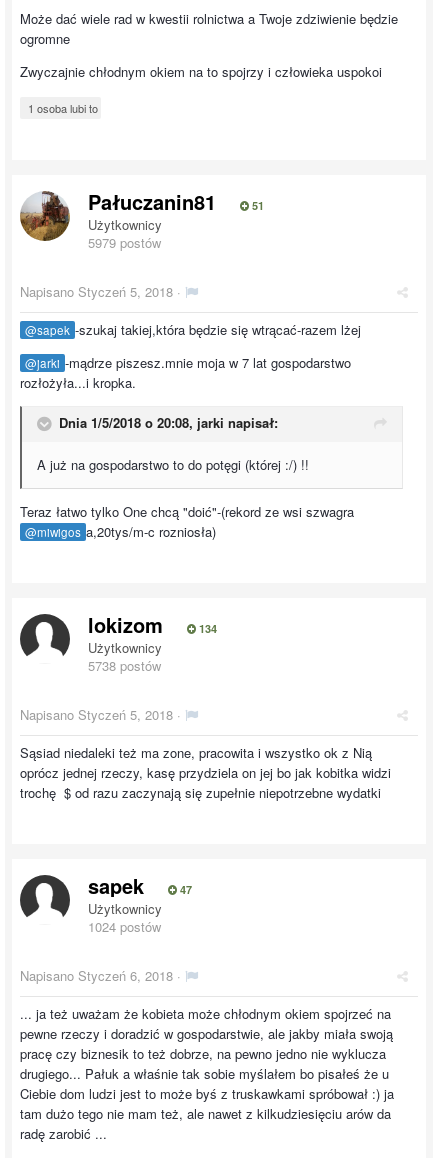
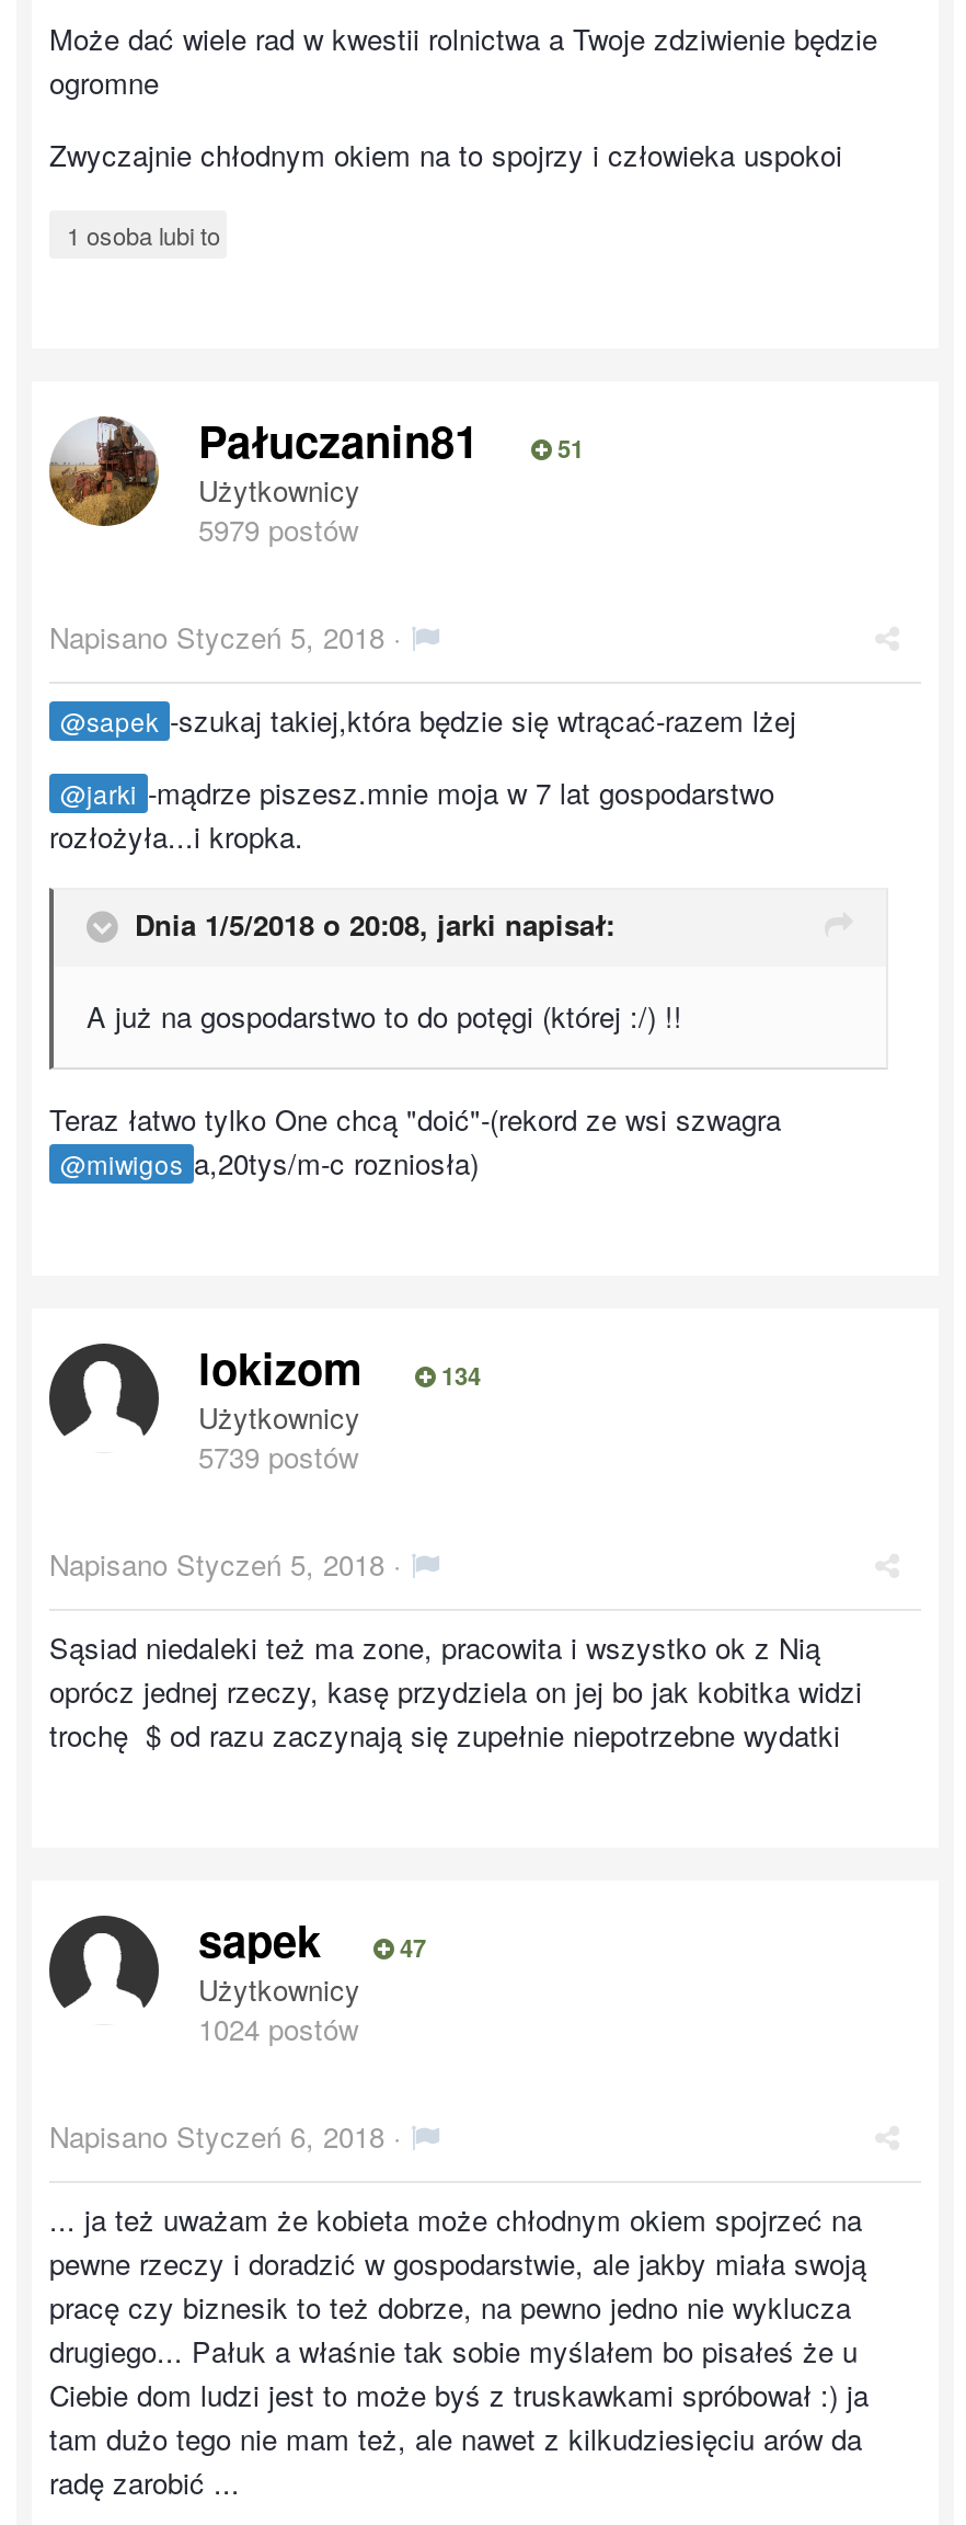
[88,656,161,675] 5738 postów -> [198,1436,358,1477] 5739 postów

